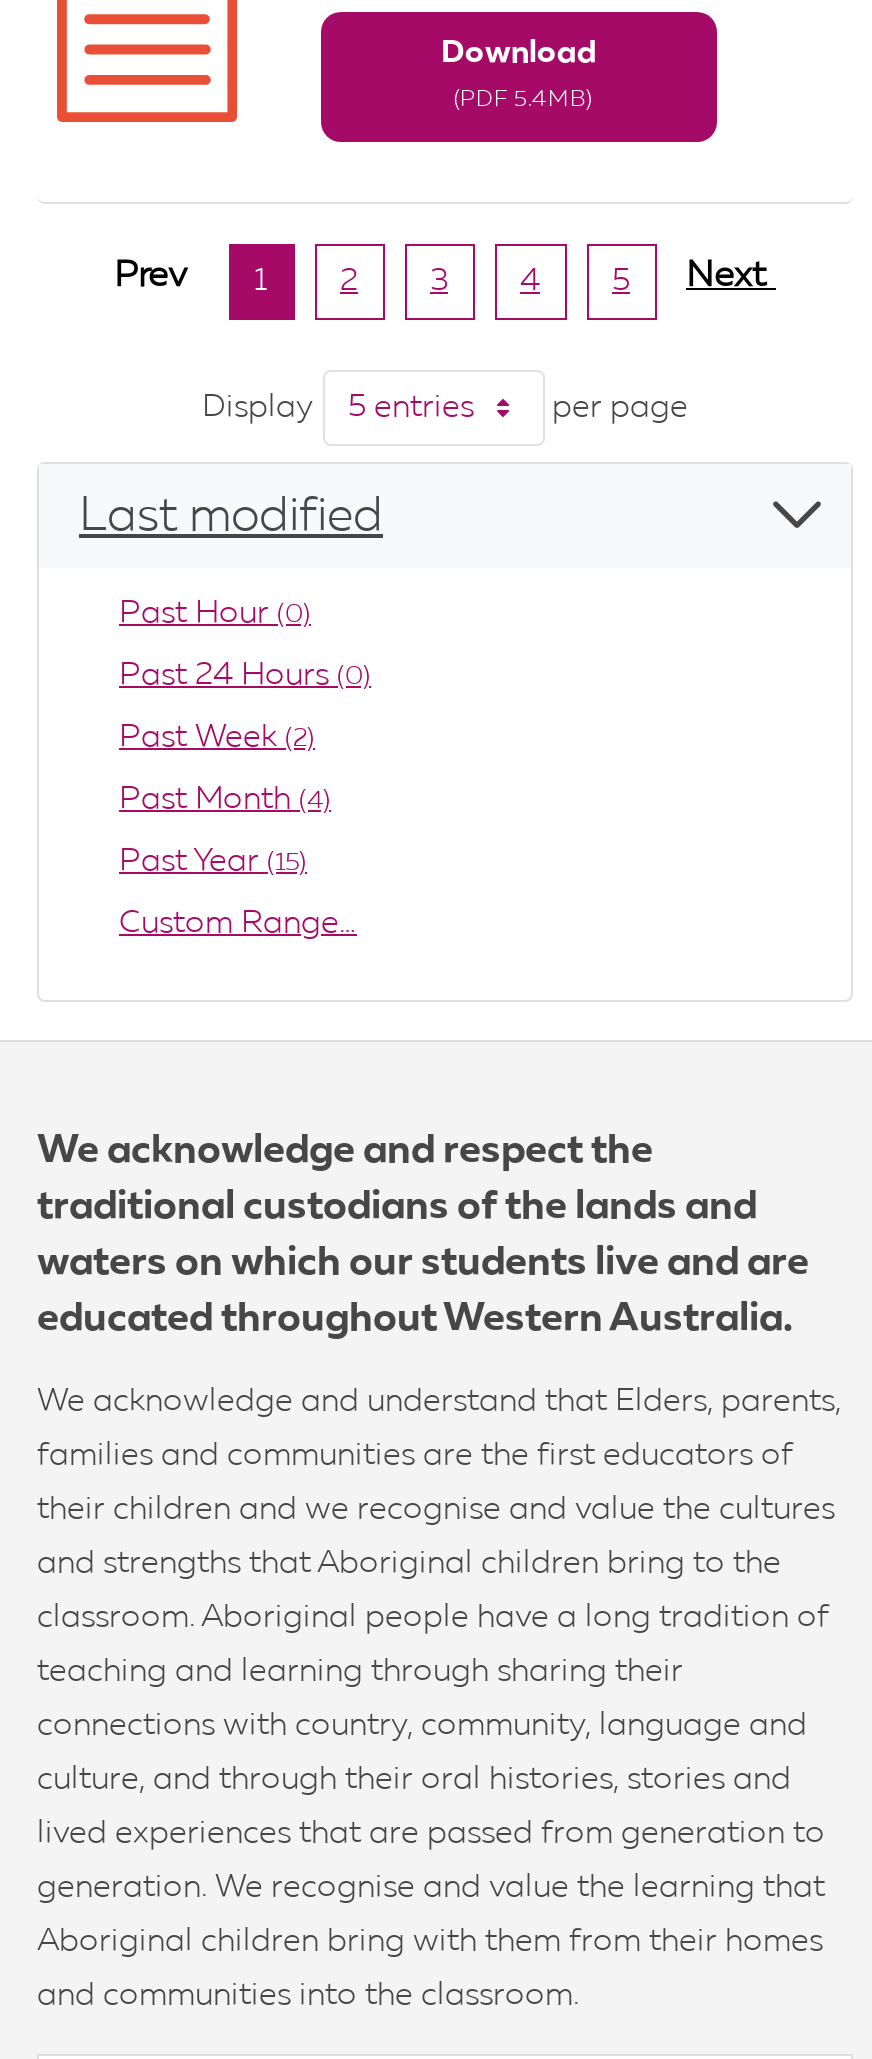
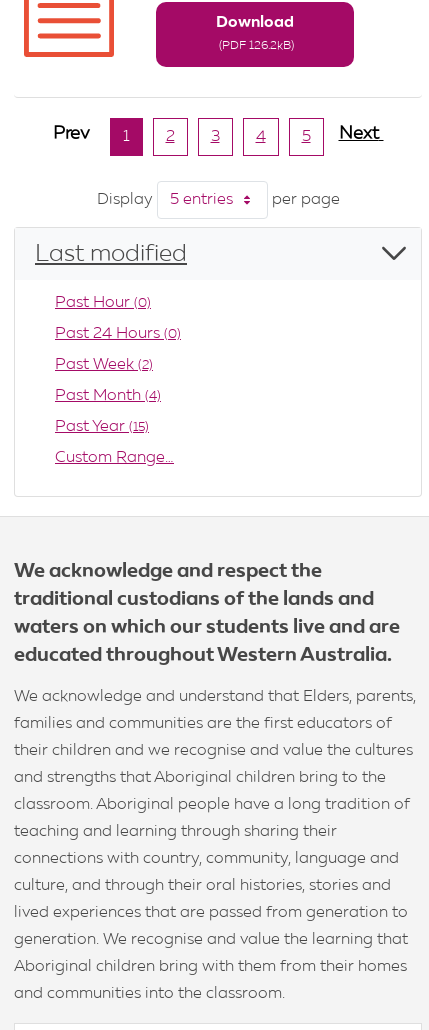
[454,88,592,112] (PDF 5.4MB) -> [219,40,294,52] (PDF 126.2kB)

